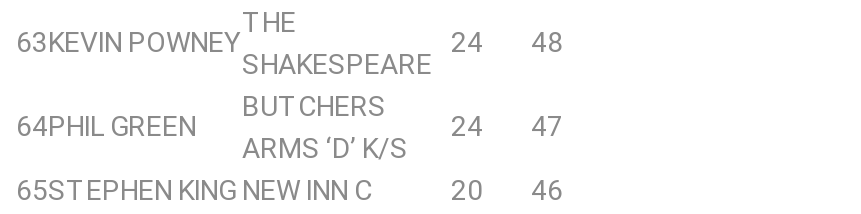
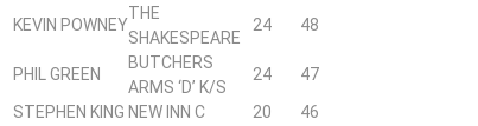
[16,26,242,58] 63KEVIN POWNEY -> [13,15,128,34] KEVIN POWNEY
[16,110,202,142] 64PHIL GREEN -> [13,65,104,84] PHIL GREEN
[16,174,372,206] 65STEPHEN KING NEW INN C -> [13,102,205,121] STEPHEN KING NEW INN C

